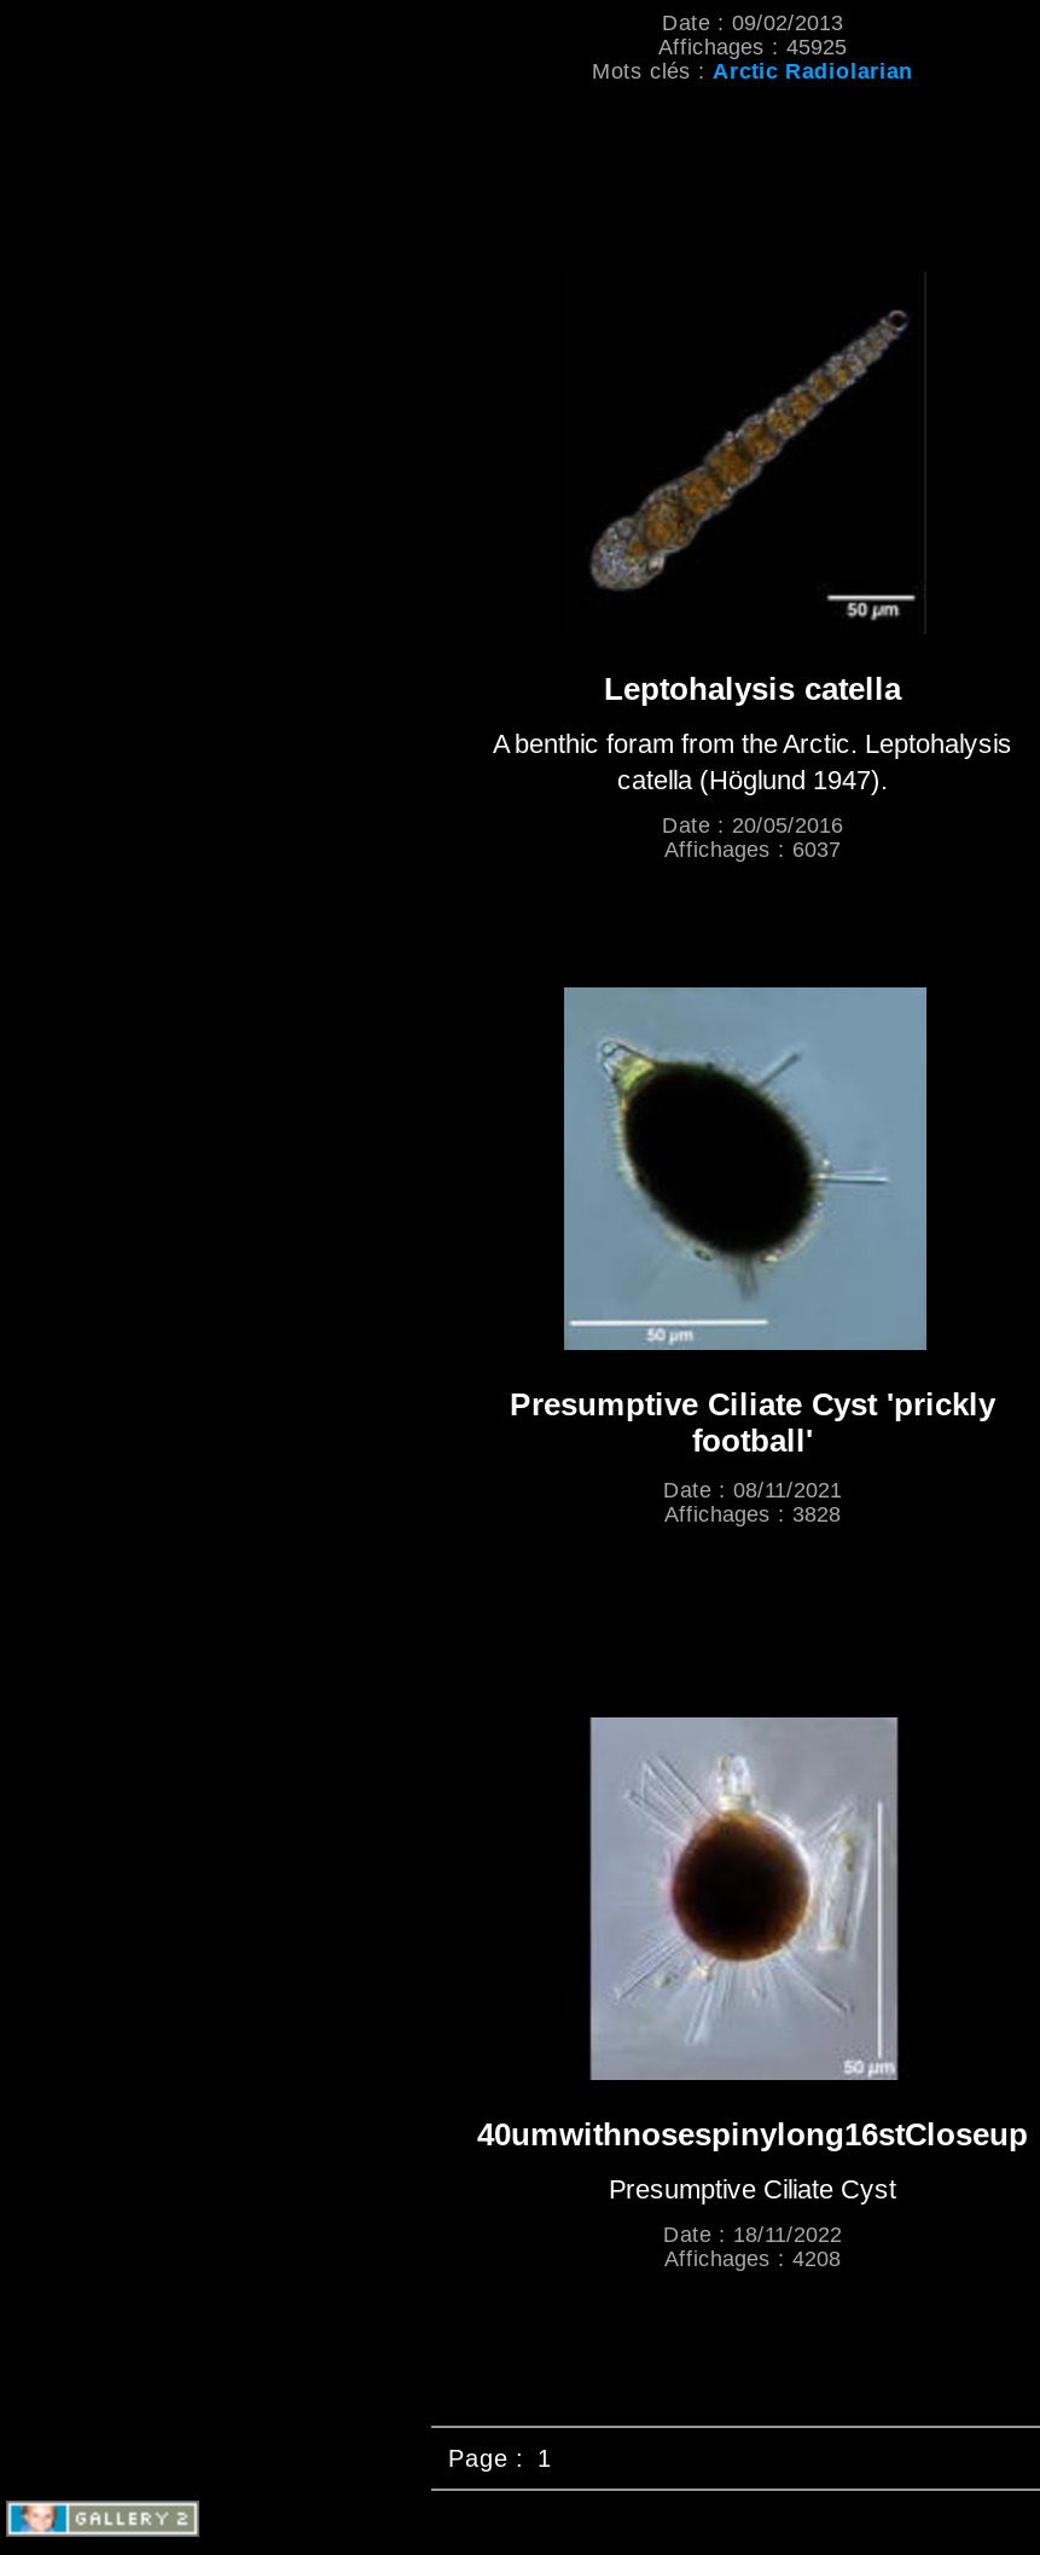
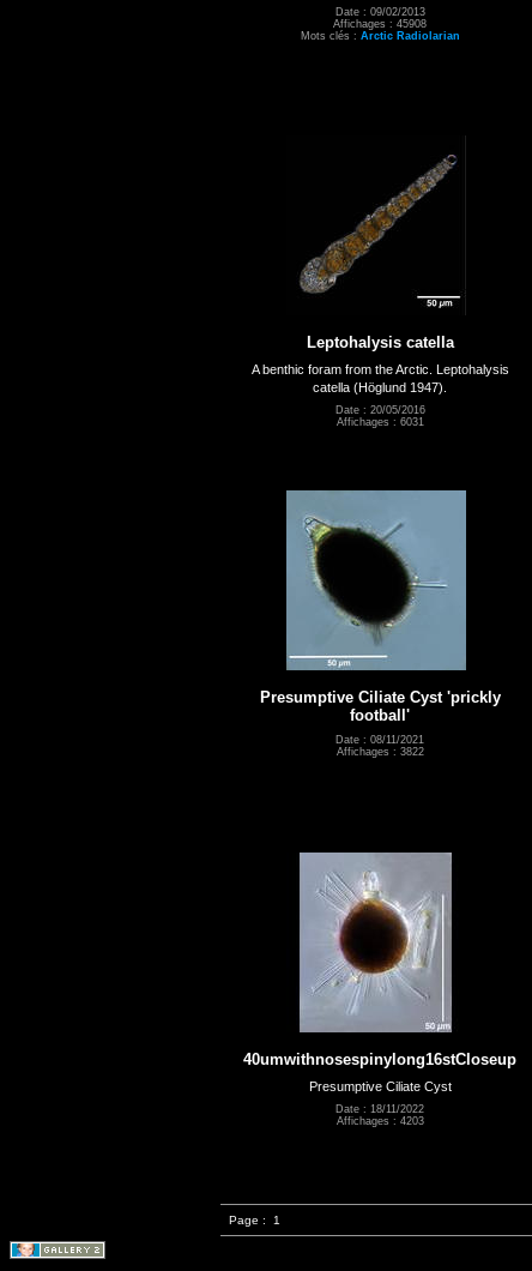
[658,36,847,60] Affichages : 45925 -> [333,18,427,30] Affichages : 45908
[664,838,841,862] Affichages : 6037 -> [336,416,424,428] Affichages : 6031
[664,1502,841,1526] Affichages : 3828 -> [336,745,424,757] Affichages : 3822
[664,2248,841,2272] Affichages : 4208 -> [336,1115,424,1127] Affichages : 4203

